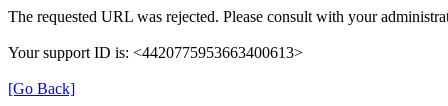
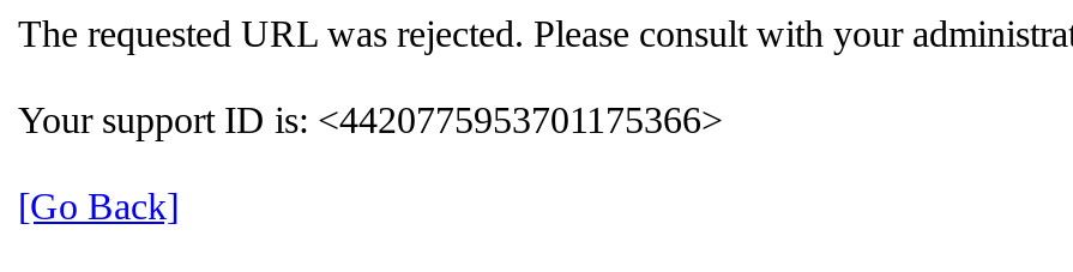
[8,44,303,61] Your support ID is: <4420775953663400613> -> [18,99,723,140] Your support ID is: <4420775953701175366>

